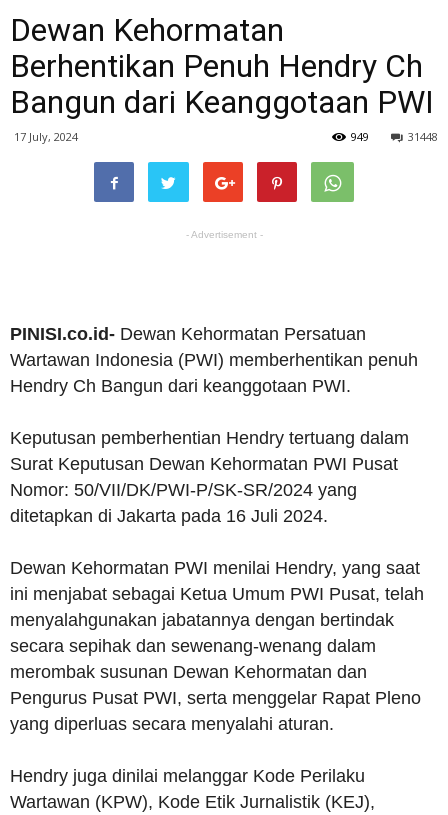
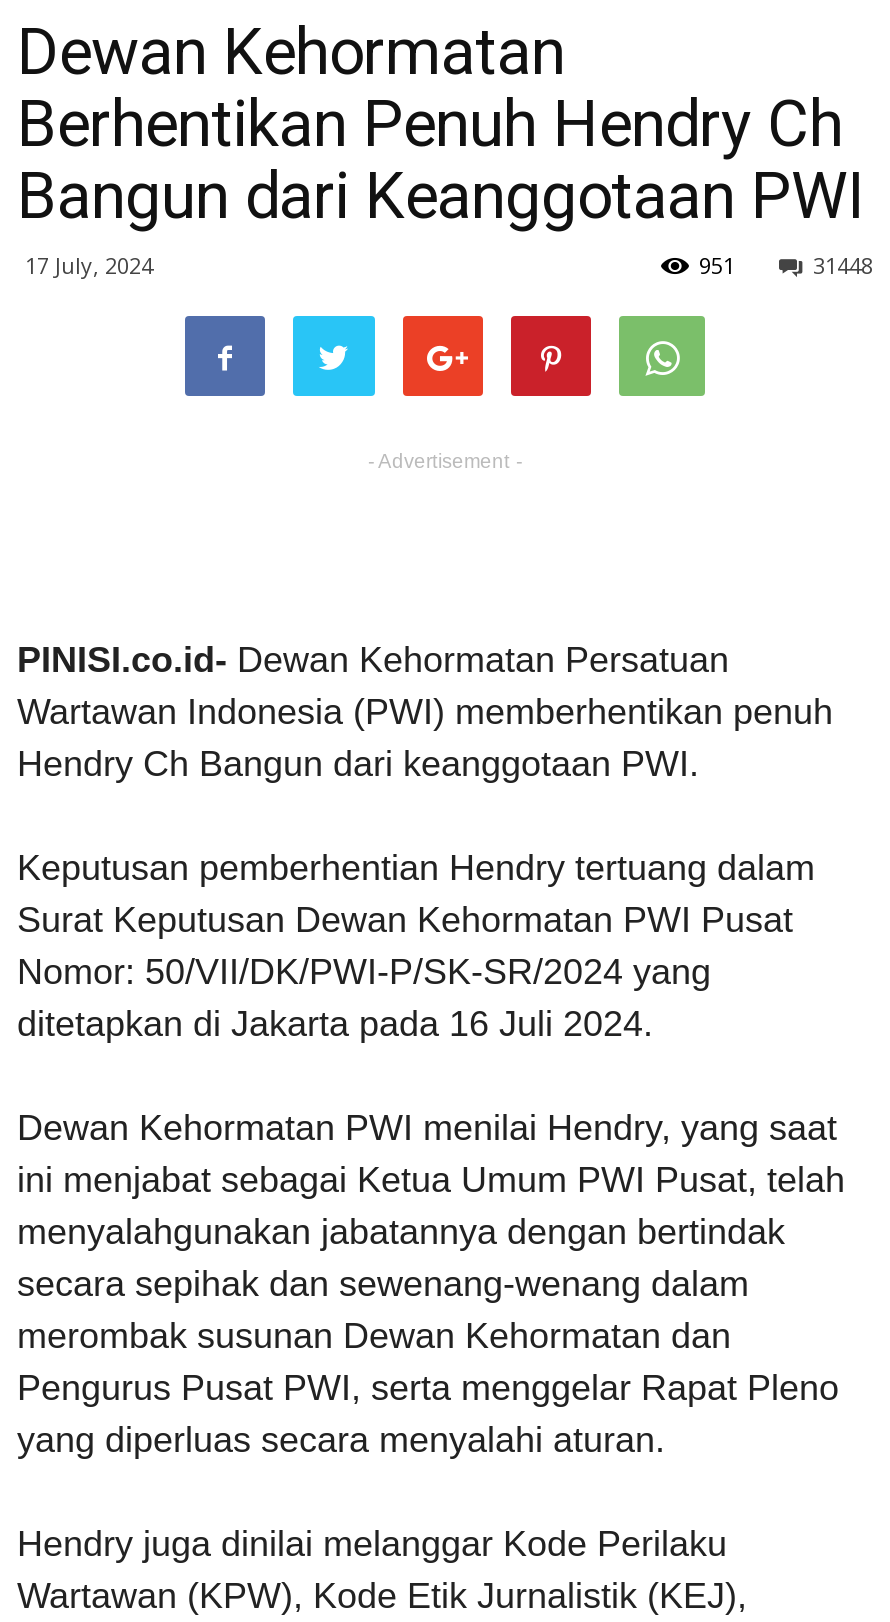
[351,129,369,144] 949 -> [699,250,735,280] 951

